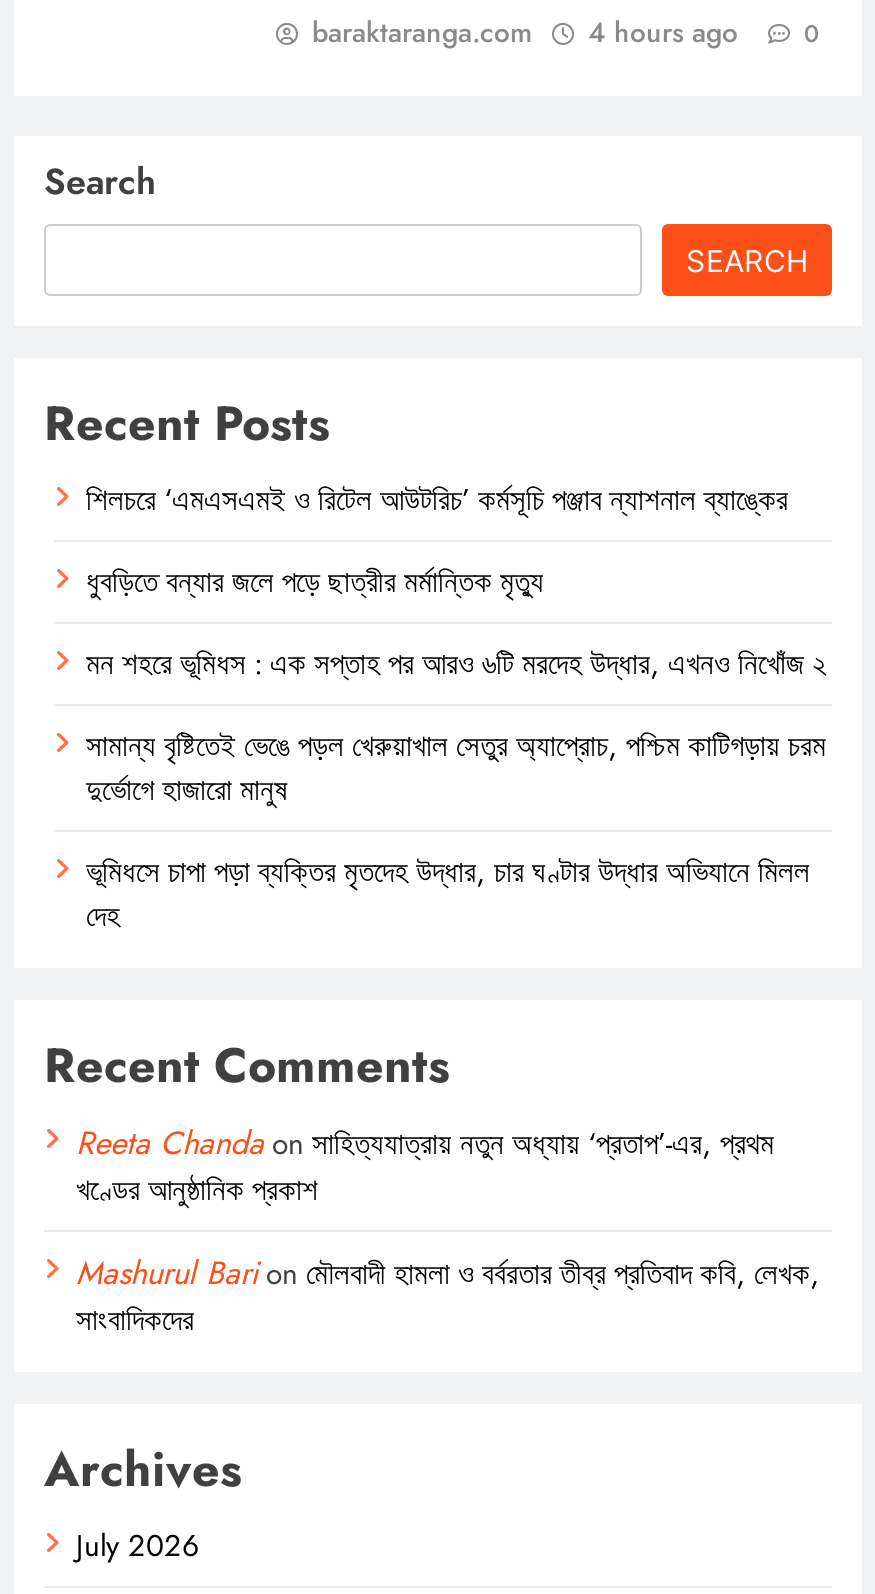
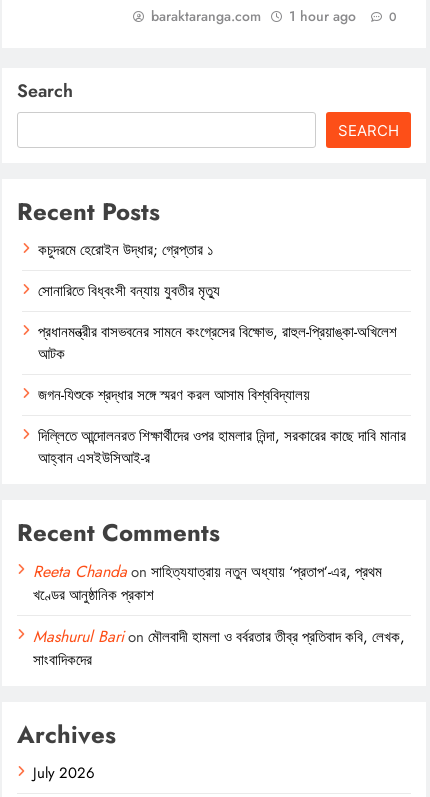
[312,12,820,52] baraktaranga.com 4 hours ago 0 -> [151,6,397,26] baraktaranga.com 1 hour ago 0
[86,478,788,522] শিলচরে ‘এমএসএমই ও রিটেল আউটরিচ’ কর্মসূচি পঞ্জাব ন্যাশনাল ব্যাঙ্কের -> [38,239,214,261] কচুদরমে হেরোইন উদ্ধার; গ্রেপ্তার ১
[86,560,544,604] ধুবড়িতে বন্যার জলে পড়ে ছাত্রীর মর্মান্তিক মৃত্যু -> [38,280,220,302] সোনারিতে বিধ্বংসী বন্যায় যুবতীর মৃত্যু
[86,642,826,686] মন শহরে ভূমিধস : এক সপ্তাহ পর আরও ৬টি মরদেহ উদ্ধার, এখনও নিখোঁজ ২ -> [38,321,397,365] প্রধানমন্ত্রীর বাসভবনের সামনে কংগ্রেসের বিক্ষোভ, রাহুল-প্রিয়াঙ্কা-অখিলেশ | আটক
[86,724,826,812] সামান্য বৃষ্টিতেই ভেঙে পড়ল খেরুয়াখাল সেতুর অ্যাপ্রোচ, পশ্চিম কাটিগড়ায় চরম | দুর্ভোগে হাজারো মানুষ -> [38,384,310,406] জগন-যিশুকে শ্রদ্ধার সঙ্গে স্মরণ করল আসাম বিশ্ববিদ্যালয়
[86,850,810,938] ভূমিধসে চাপা পড়া ব্যক্তির মৃতদেহ উদ্ধার, চার ঘণ্টার উদ্ধার অভিযানে মিলল | দেহ -> [38,425,406,469] দিল্লিতে আন্দোলনরত শিক্ষার্থীদের ওপর হামলার নিন্দা, সরকারের কাছে দাবি মানার | আহ্বান এসইউসিআই-র

